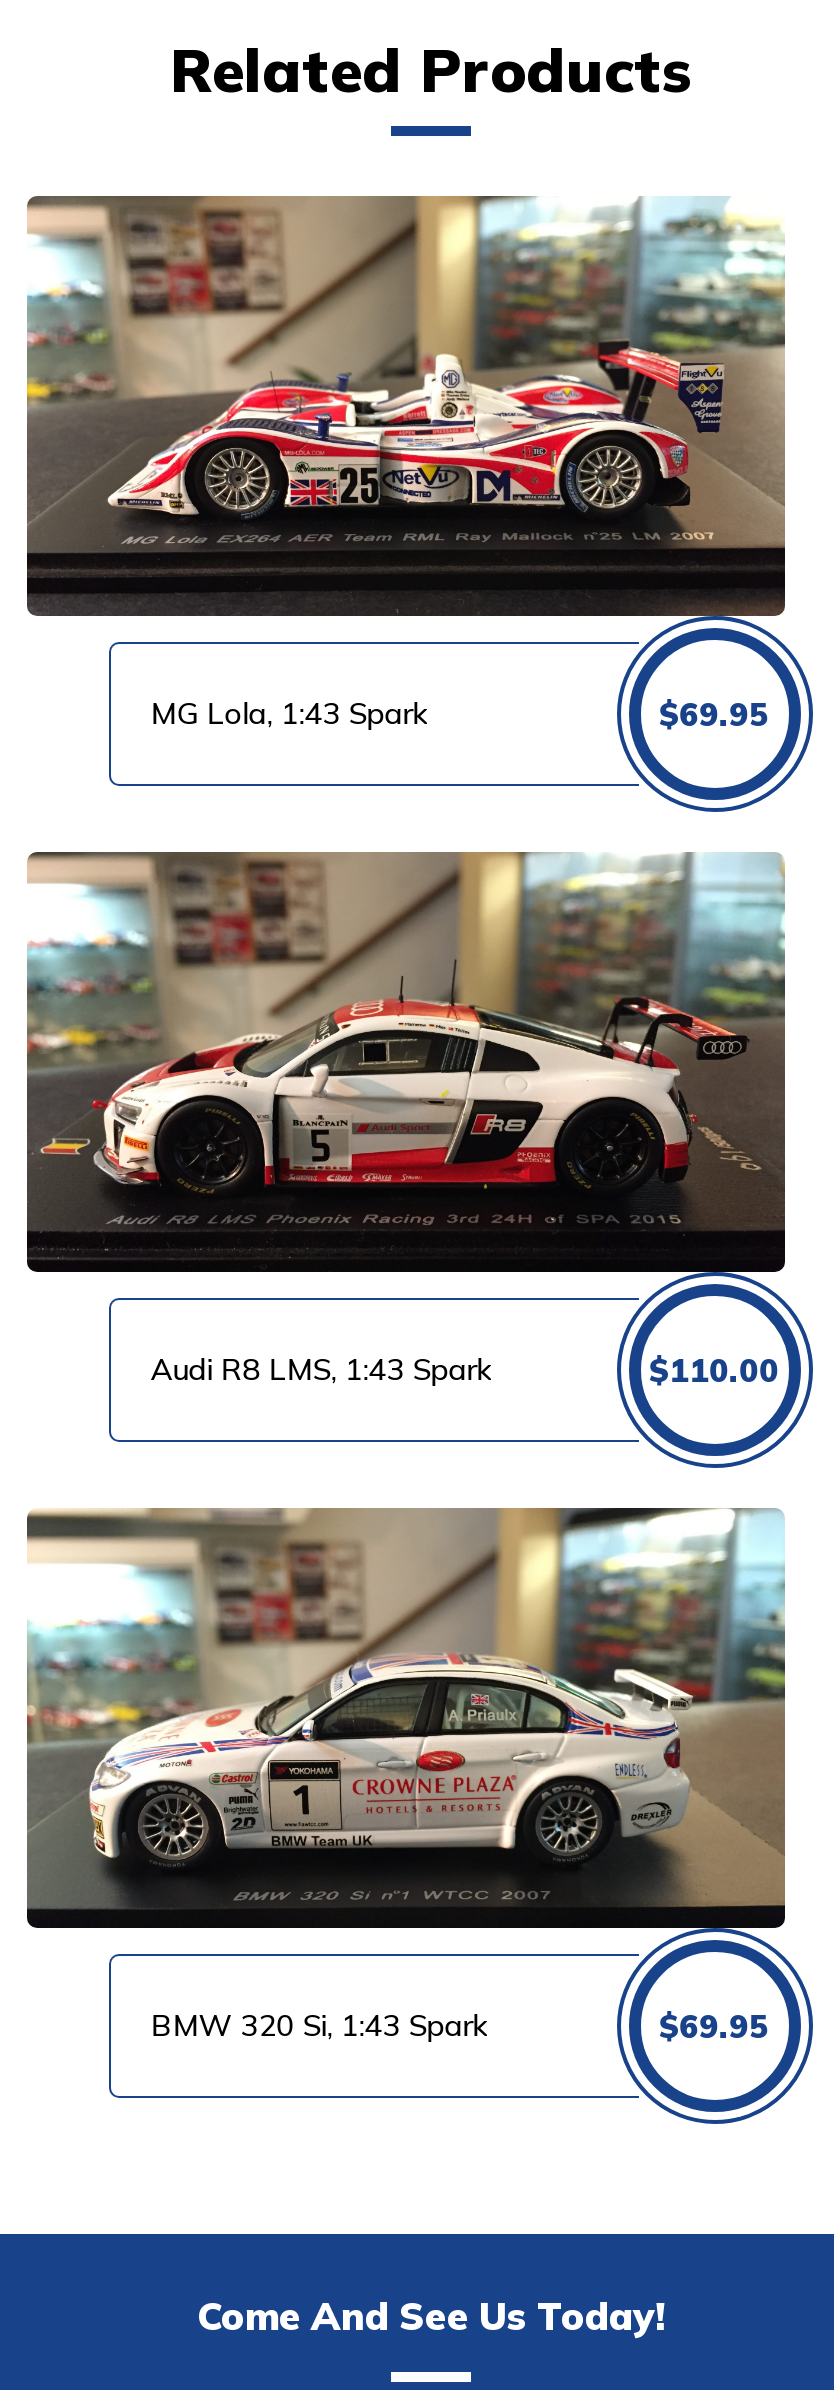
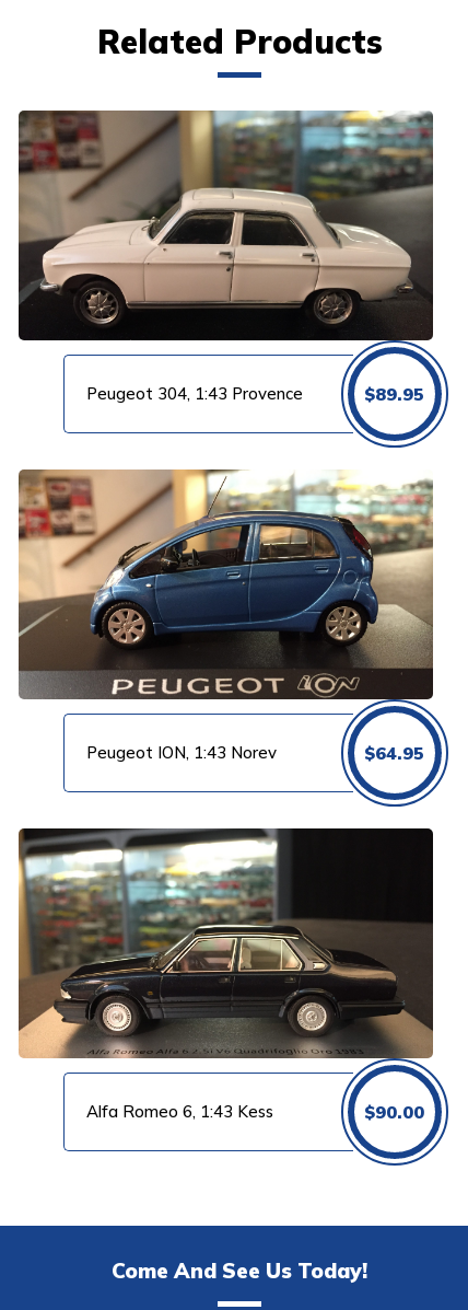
[27,194,787,735] [image] | MG Lola, 1:43 Spark | $69.95 -> [17,109,434,405] [image] | Peugeot 304, 1:43 Provence | $89.95
[25,850,785,1391] [image] | Audi R8 LMS, 1:43 Spark | $110.00 -> [17,468,433,764] [image] | Peugeot ION, 1:43 Norev | $64.95
[25,1506,787,2047] [image] | BMW 320 Si, 1:43 Spark | $69.95 -> [17,827,434,1123] [image] | Alfa Romeo 6, 1:43 Kess | $90.00

